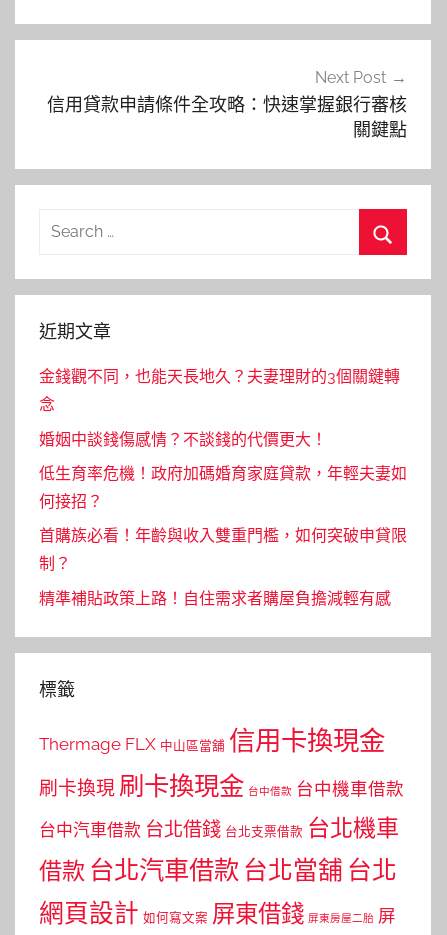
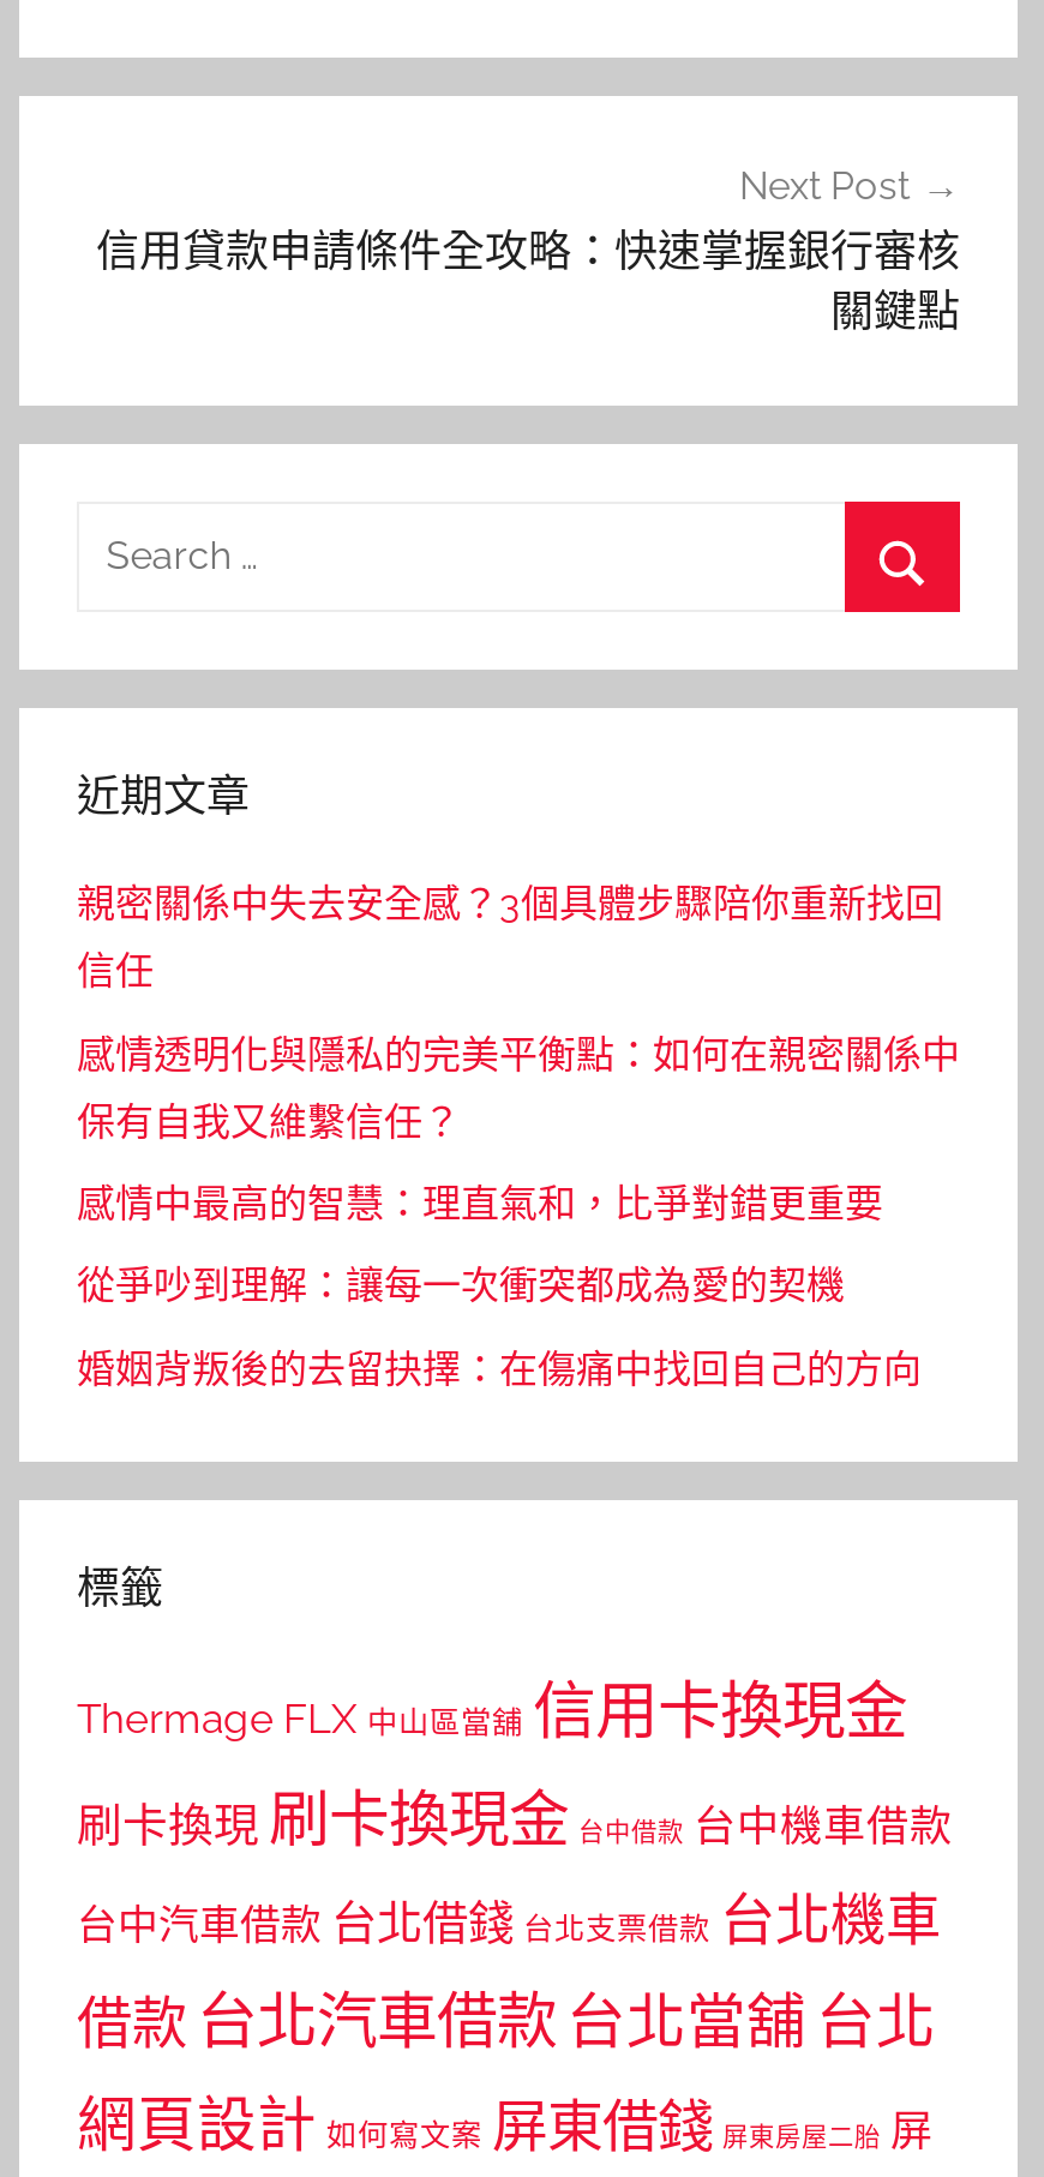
[39,367,407,608] 金錢觀不同，也能天長地久？夫妻理財的3個關鍵轉 | 念 | 婚姻中談錢傷感情？不談錢的代價更大！ | 低生育率危機！政府加碼婚育家庭貸款，年輕夫妻如 | 何接招？ | 首購族必看！年齡與收入雙重門檻，如何突破申貸限 | 制？ | 精準補貼政策上路！自住需求者購屋負擔減輕有感 -> [77,882,960,1392] 親密關係中失去安全感？3個具體步驟陪你重新找回 | 信任 | 感情透明化與隱私的完美平衡點：如何在親密關係中 | 保有自我又維繫信任？ | 感情中最高的智慧：理直氣和，比爭對錯更重要 | 從爭吵到理解：讓每一次衝突都成為愛的契機 | 婚姻背叛後的去留抉擇：在傷痛中找回自己的方向

